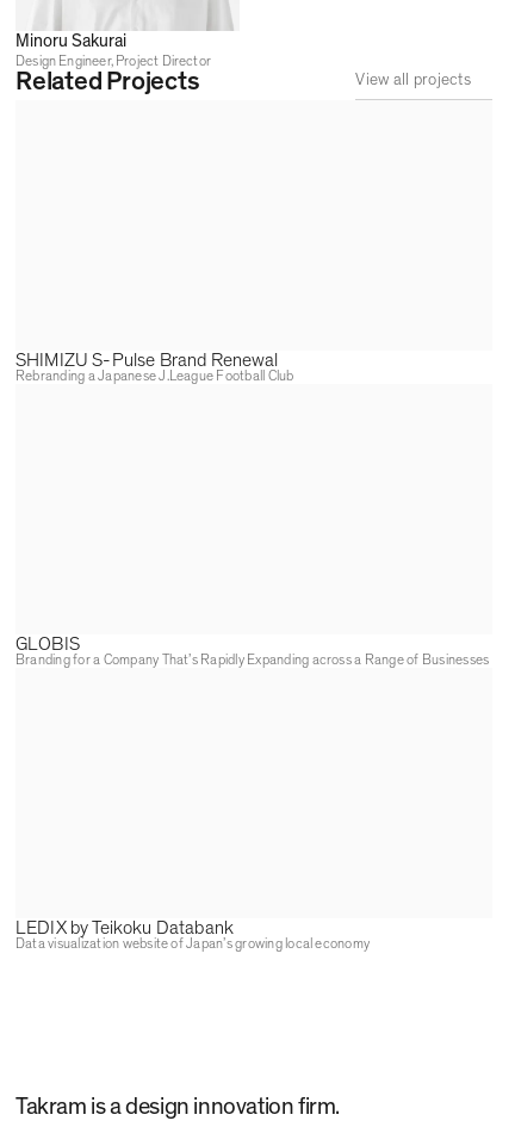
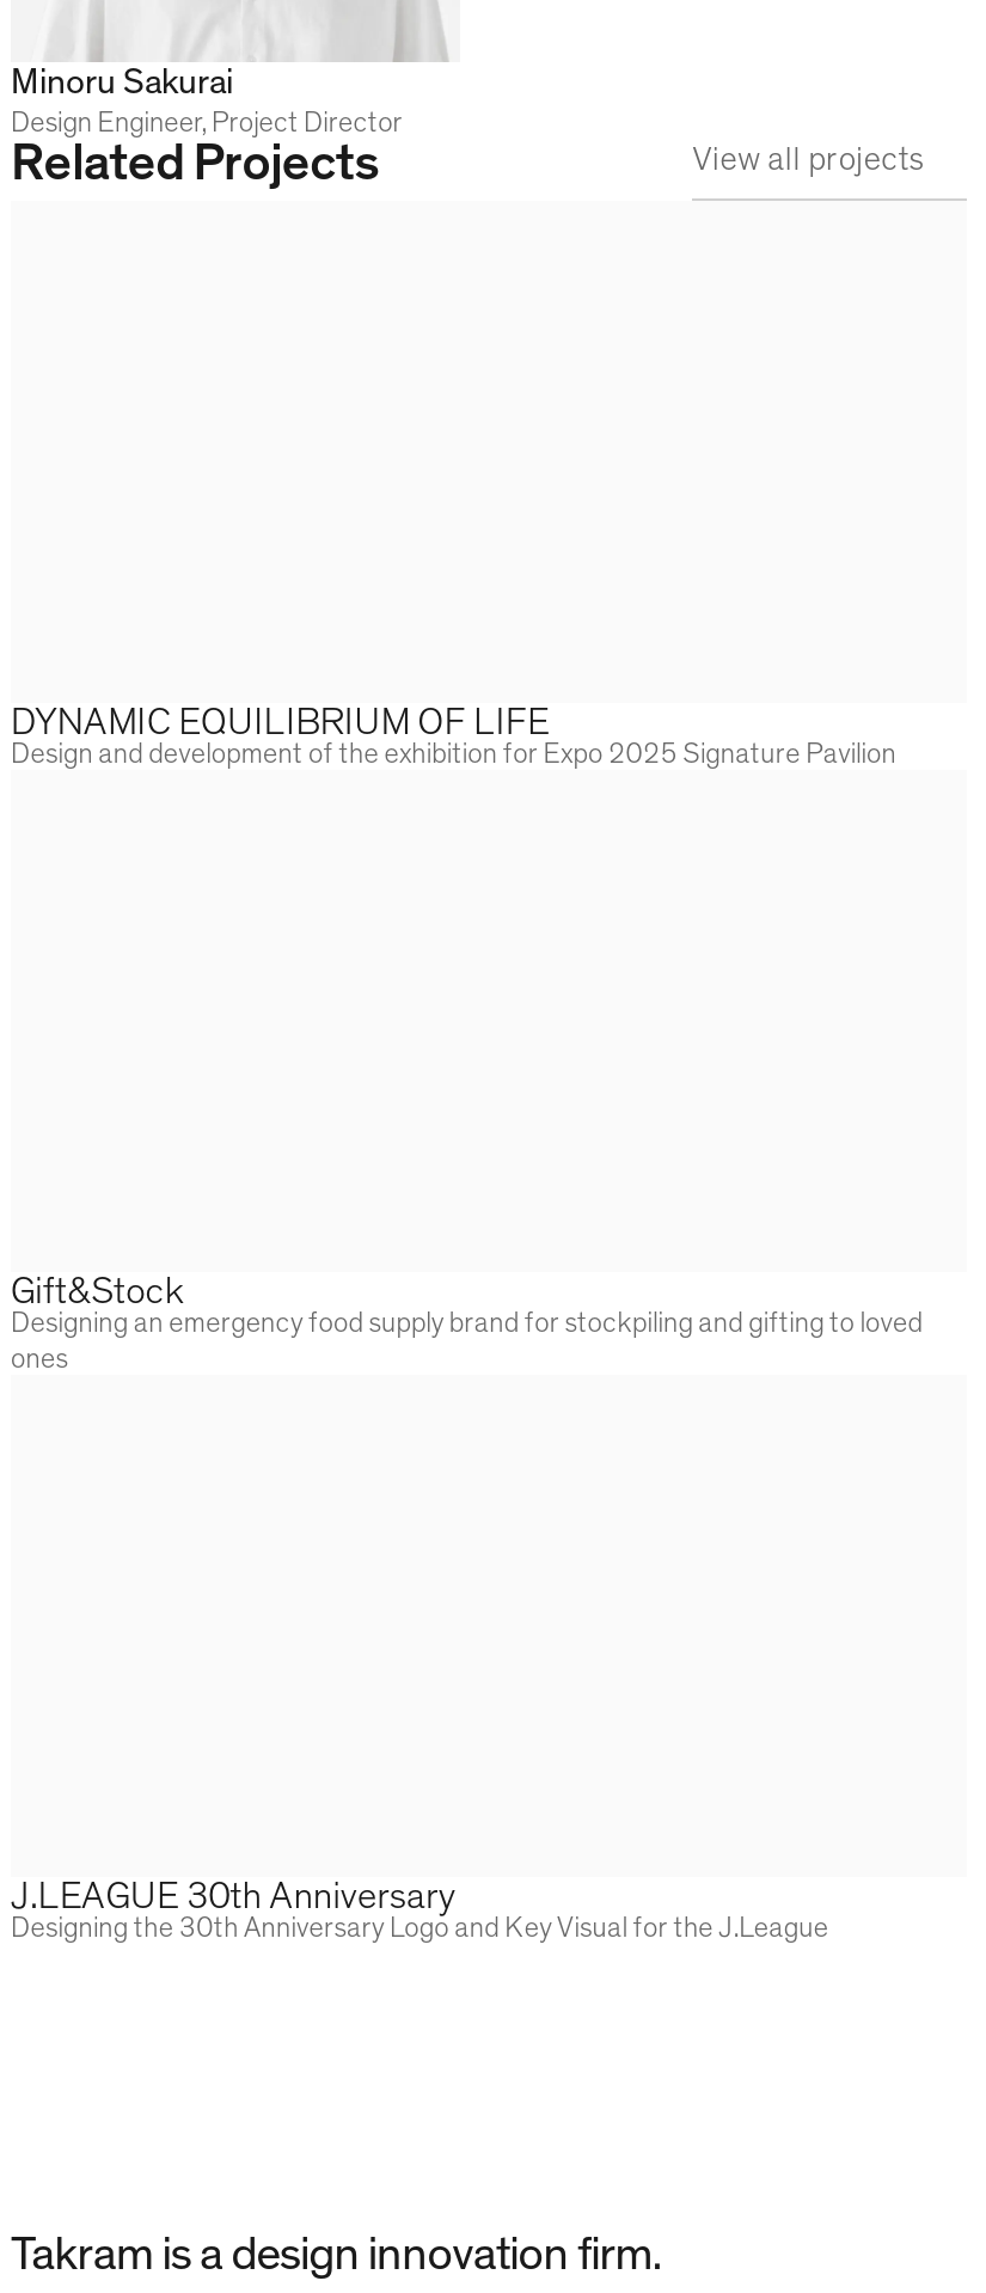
[15,350,294,383] SHIMIZU S-Pulse Brand Renewal | Rebranding a Japanese J.League Football Club -> [11,702,896,768] DYNAMIC EQUILIBRIUM OF LIFE | Design and development of the exhibition for Expo 2025 Signature Pavilion
[15,634,489,667] GLOBIS | Branding for a Company That’s Rapidly Expanding across a Range of Businesses -> [11,1271,923,1373] Gift&Stock | Designing an emergency food supply brand for stockpiling and gifting to loved | ones
[15,918,370,951] LEDIX by Teikoku Databank | Data visualization website of Japan’s growing local economy -> [11,1876,828,1942] J.LEAGUE 30th Anniversary | Designing the 30th Anniversary Logo and Key Visual for the J.League

